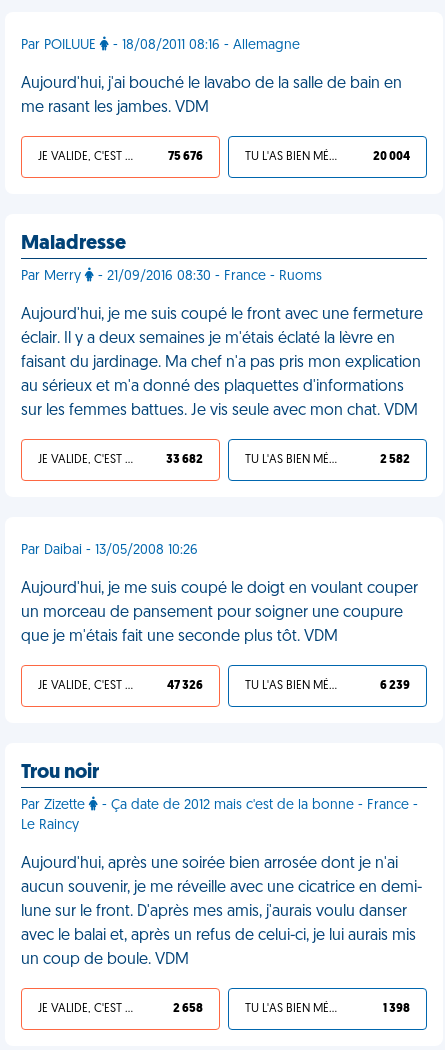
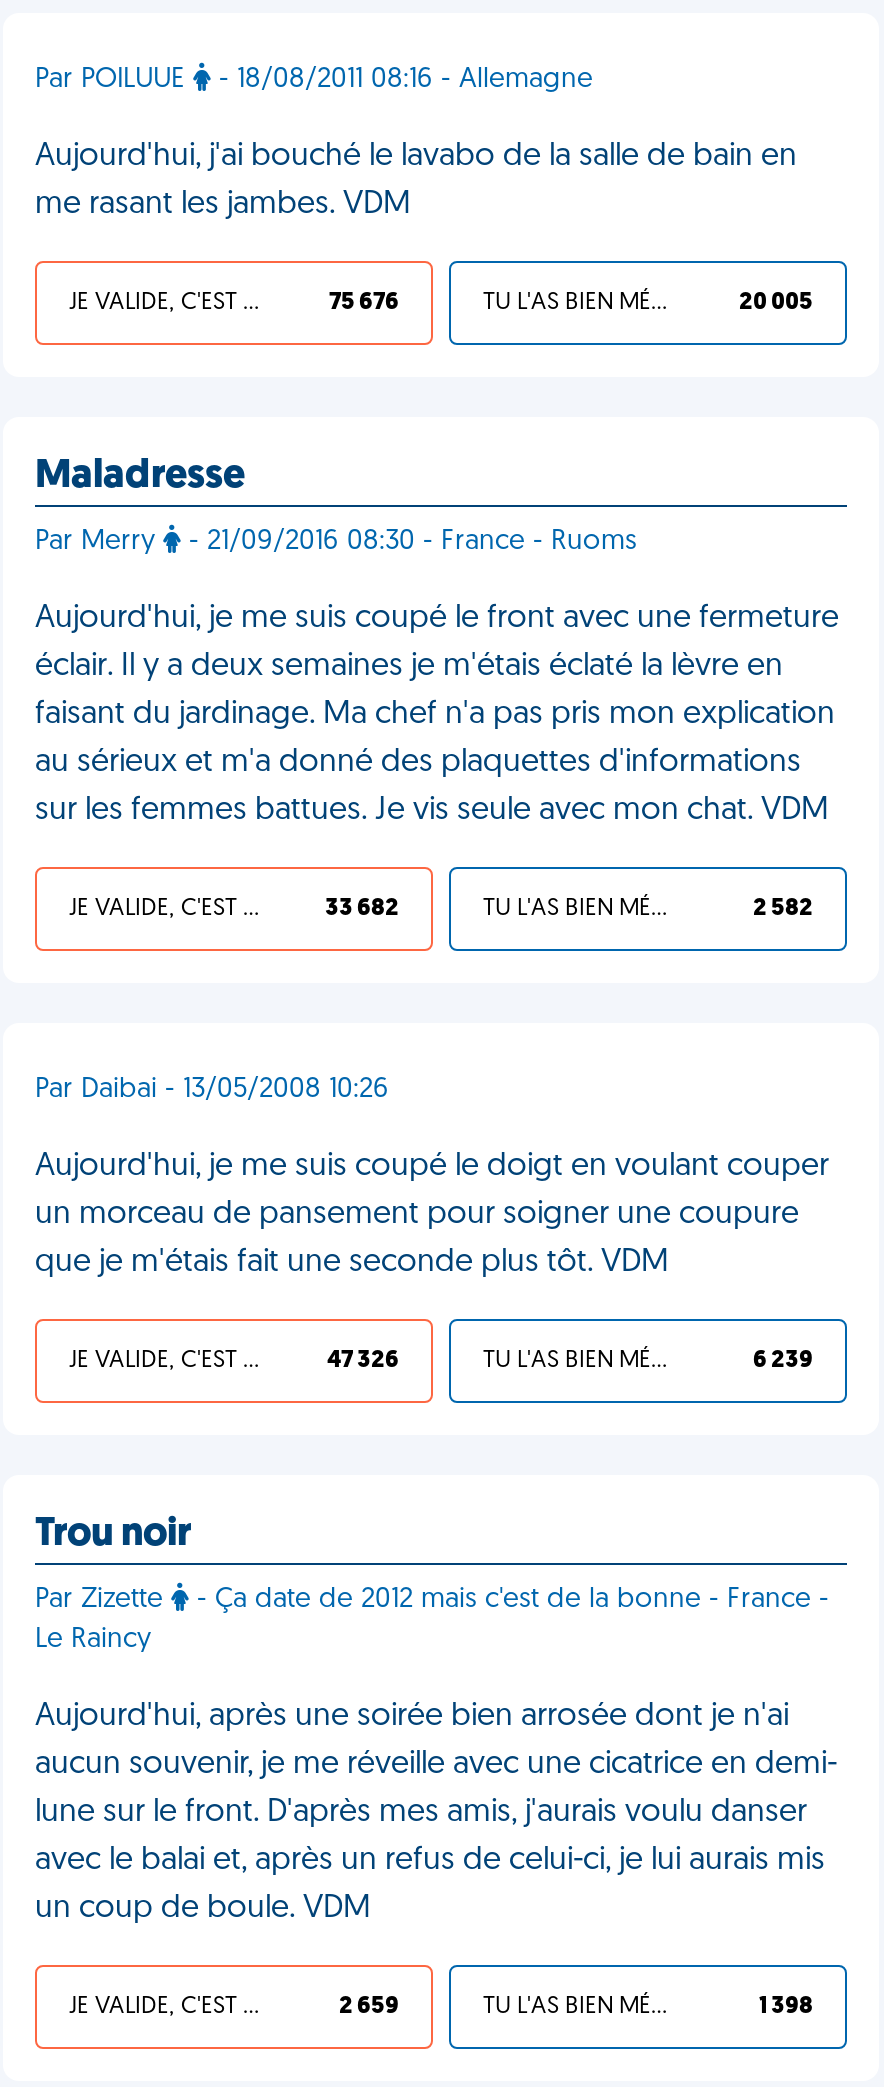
[373,151,410,163] 20 004 -> [739,291,813,315] 20 005
[173,1003,203,1015] 2 658 -> [339,1995,399,2019] 2 659

